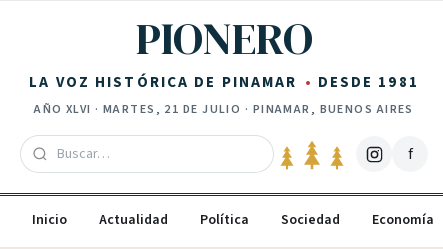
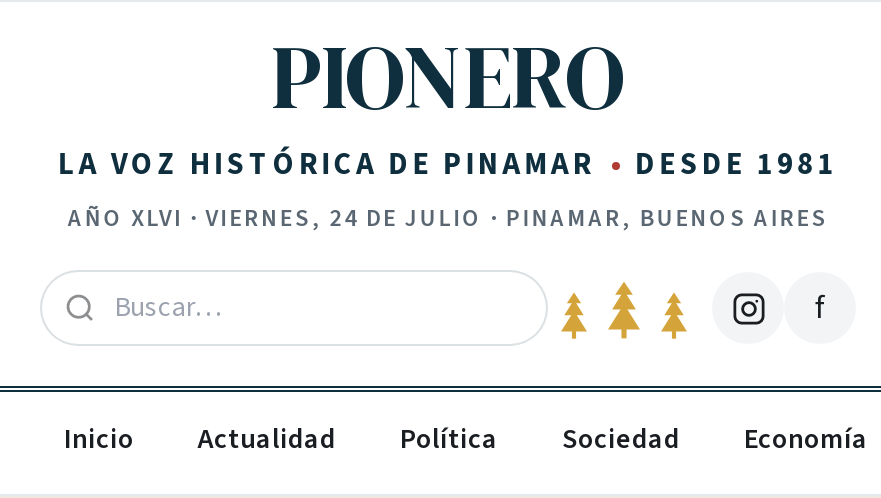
[34,101,414,118] AÑO XLVI · MARTES, 21 DE JULIO · PINAMAR, BUENOS AIRES -> [68,202,828,236] AÑO XLVI · VIERNES, 24 DE JULIO · PINAMAR, BUENOS AIRES

